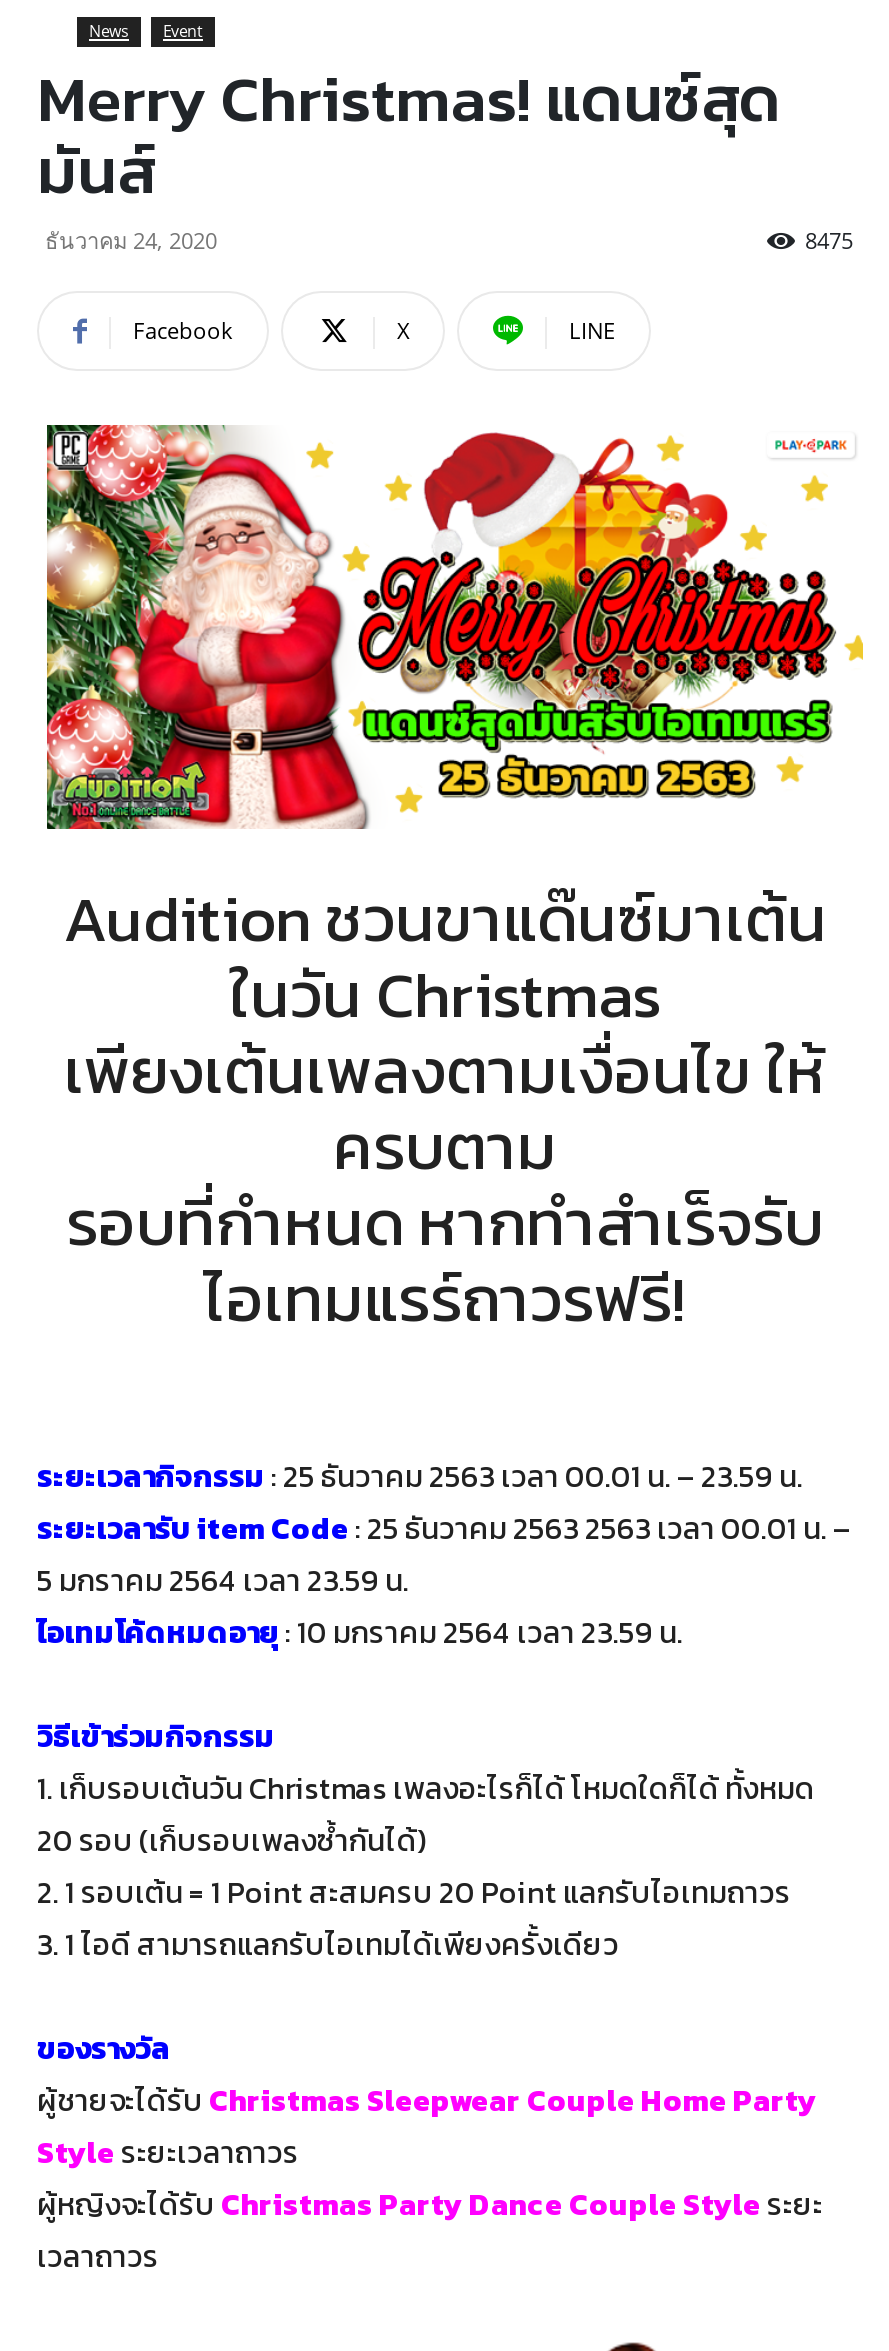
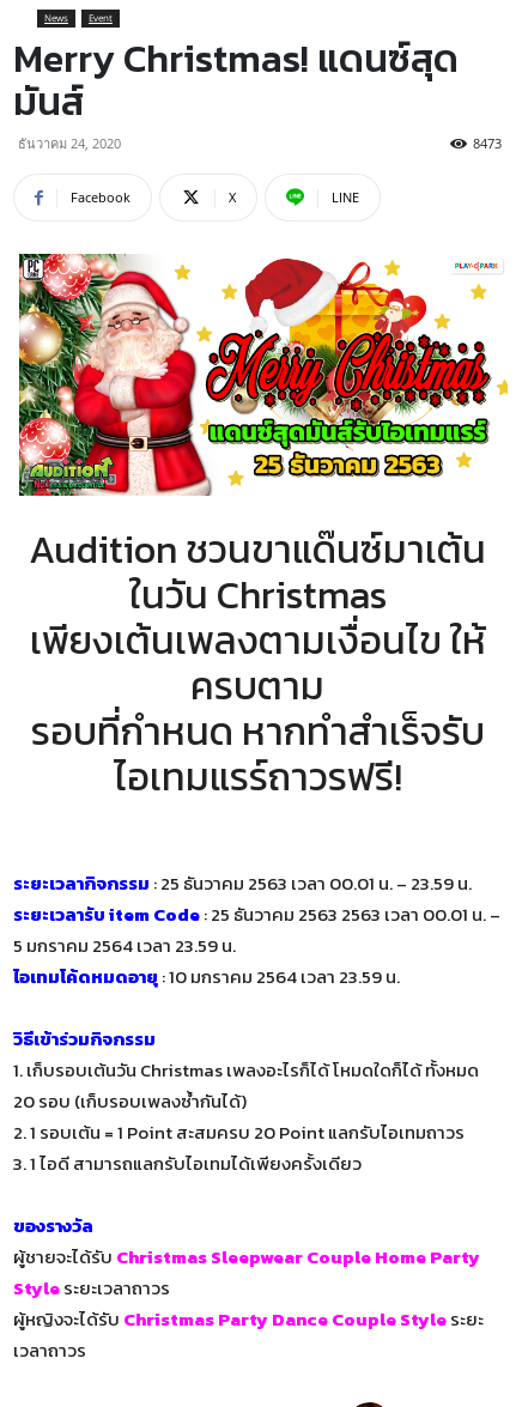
[805,225,853,255] 8475 -> [473,134,502,152] 8473

